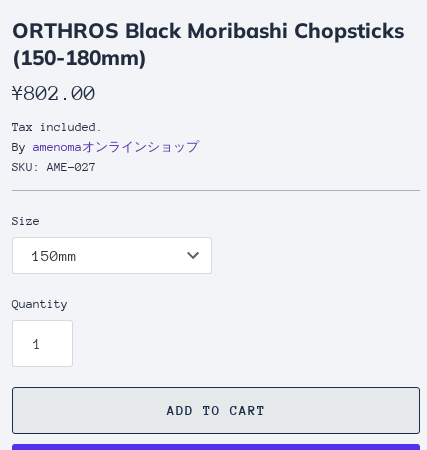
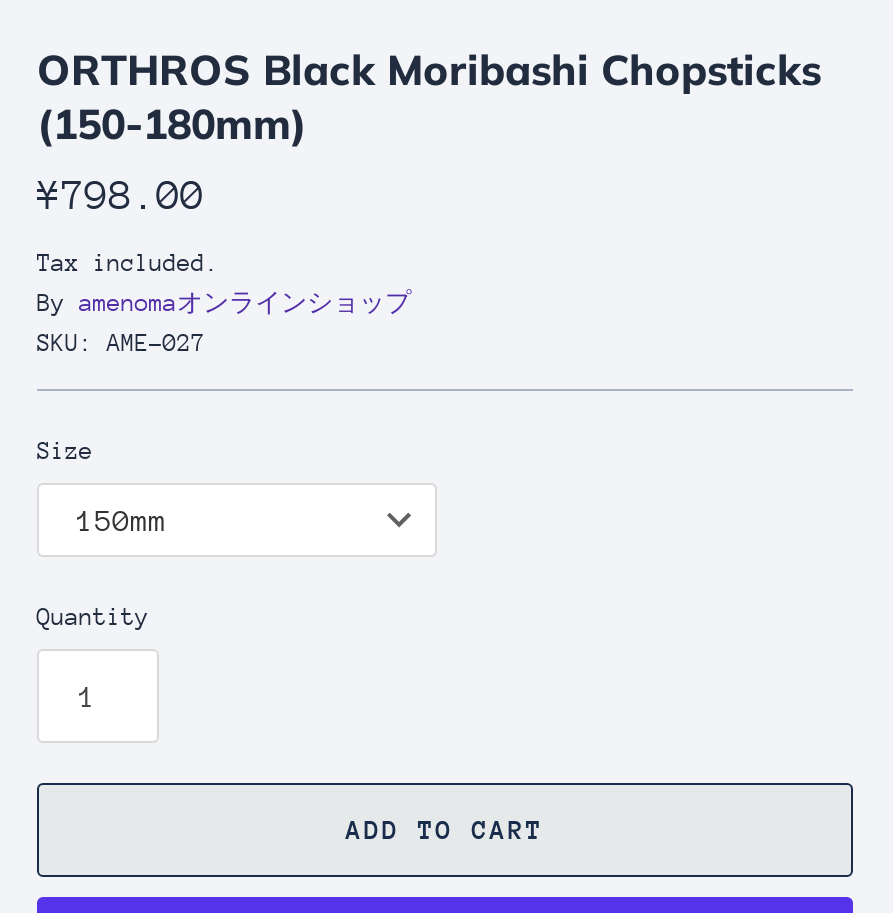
[12,82,96,105] ¥802.00 -> [37,173,205,219] ¥798.00

